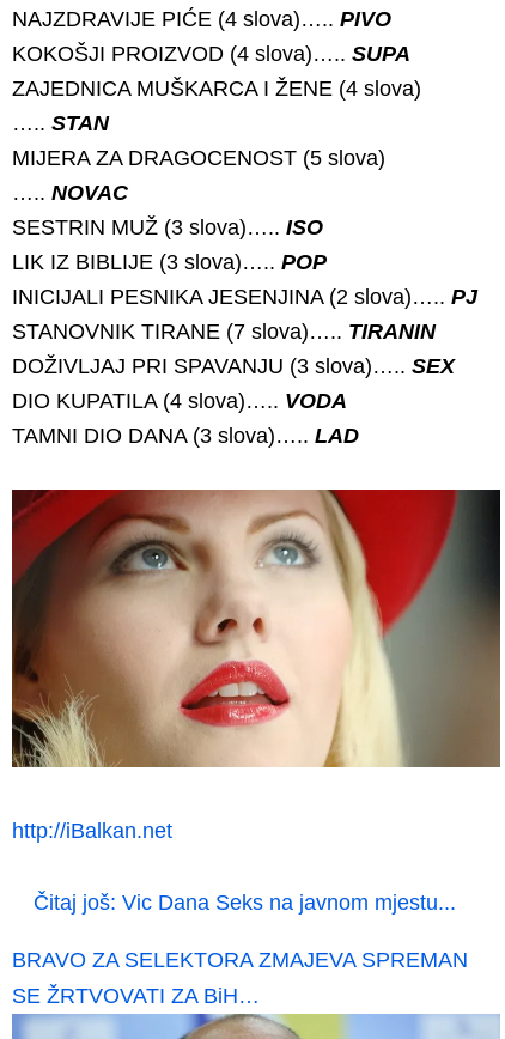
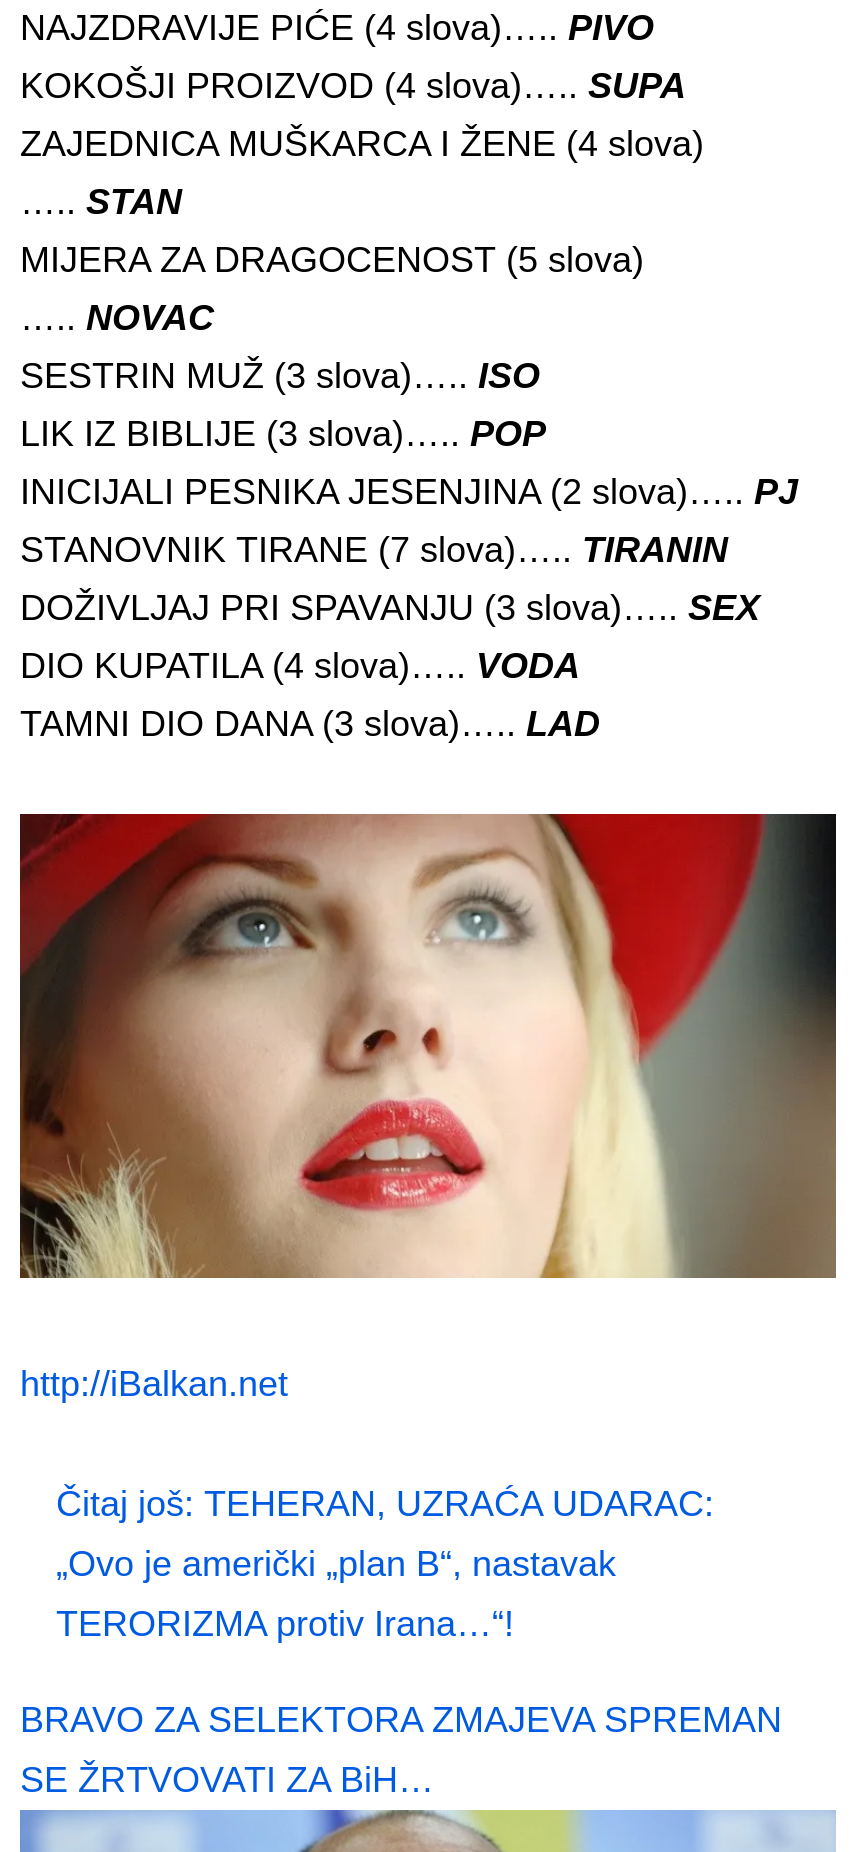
[34,891,456,915] Čitaj još: Vic Dana Seks na javnom mjestu... -> [56,1484,714,1644] Čitaj još: TEHERAN, UZRAĆA UDARAC: | „Ovo je američki „plan B“, nastavak | TERORIZMA protiv Irana…“!

